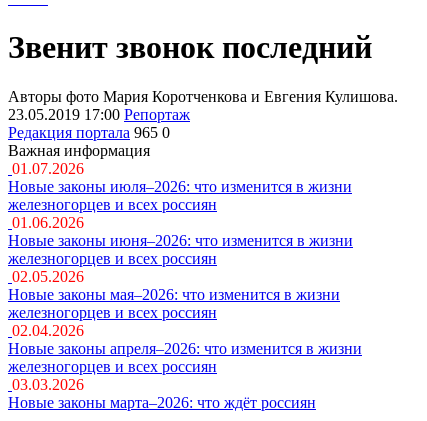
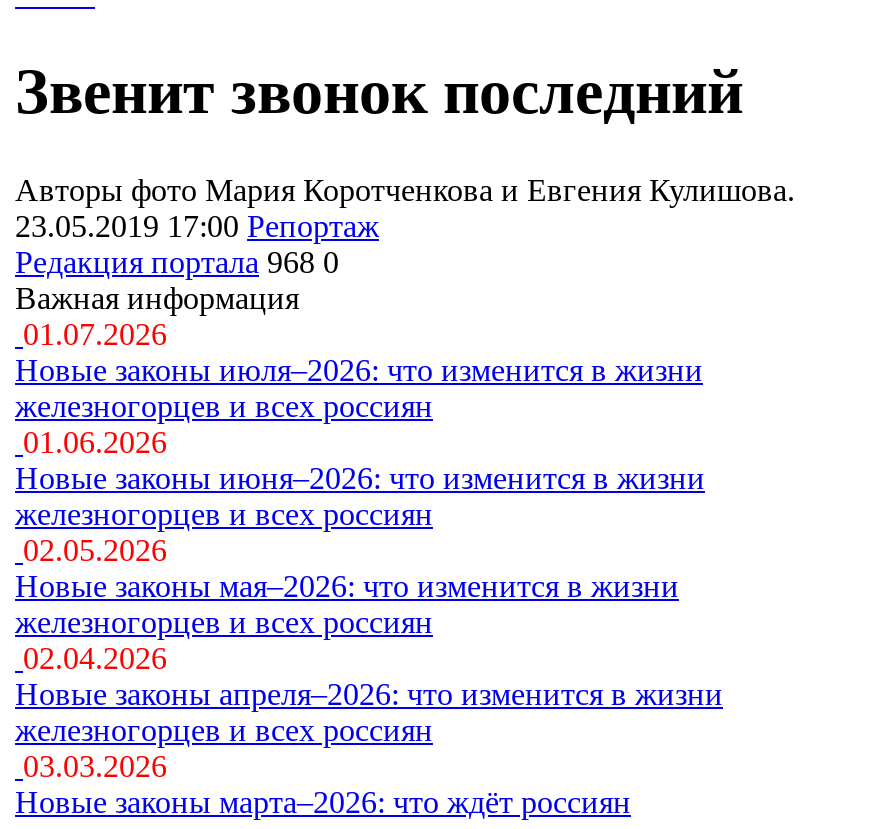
[8,124,170,141] Редакция портала 965 0 -> [15,245,339,279] Редакция портала 968 0

